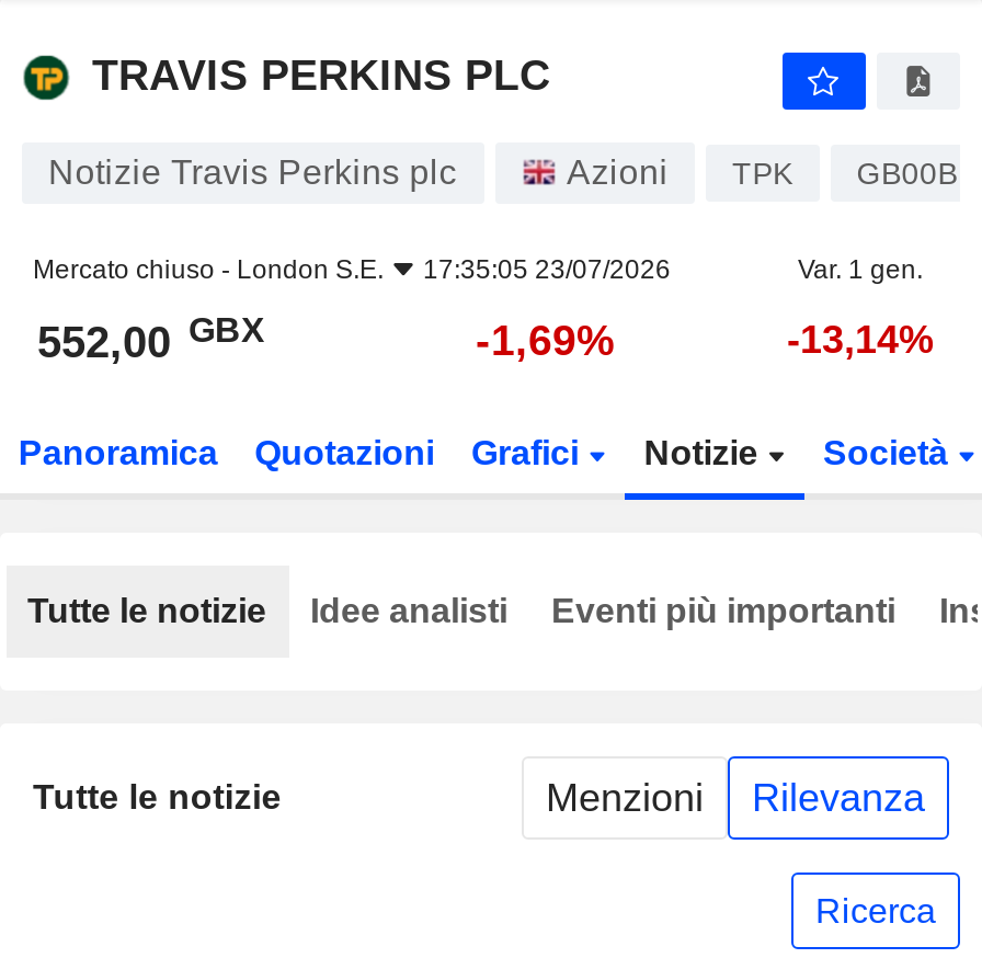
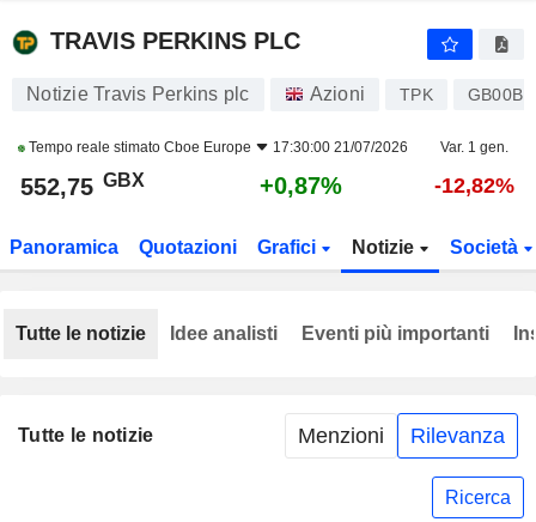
[33,254,671,285] Mercato chiuso - London S.E. | 17:35:05 23/07/2026 -> [25,139,408,156] Tempo reale stimato Cboe Europe | 17:30:00 21/07/2026
[37,310,265,366] 552,00 GBX -> [20,169,145,200] 552,75 GBX
[476,316,616,364] -1,69% -> [260,172,342,199] +0,87%
[787,318,934,362] -13,14% -> [434,174,514,198] -12,82%

